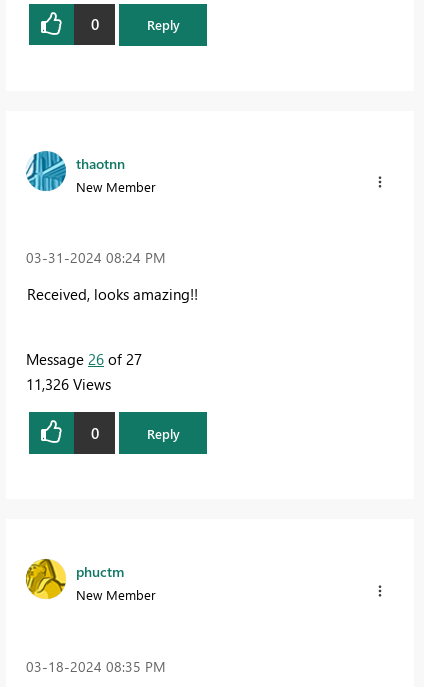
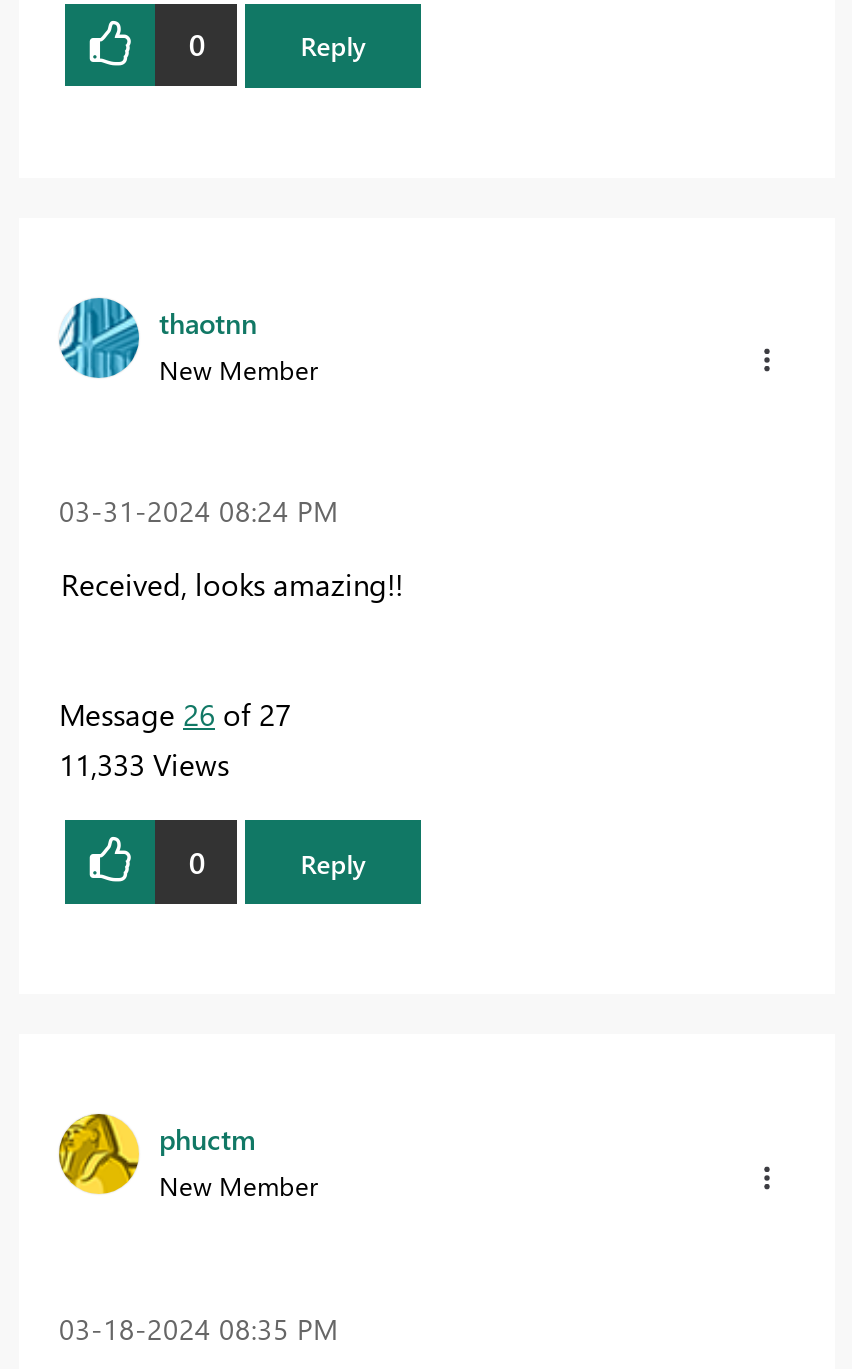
[26,374,111,394] 11,326 Views -> [59,745,229,785] 11,333 Views

